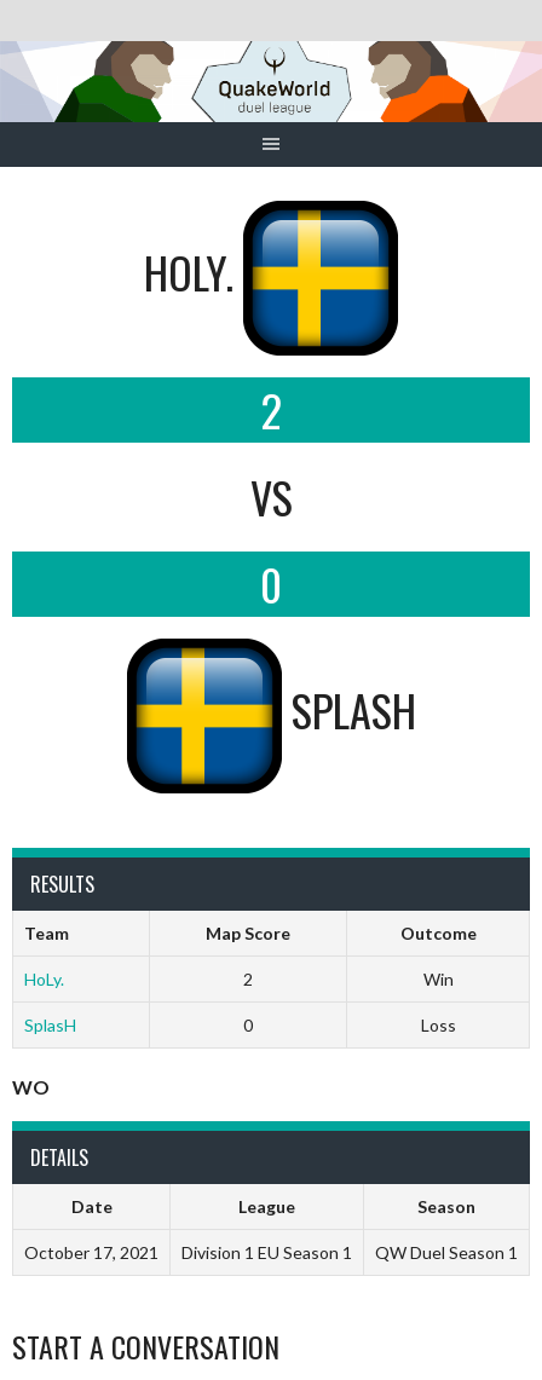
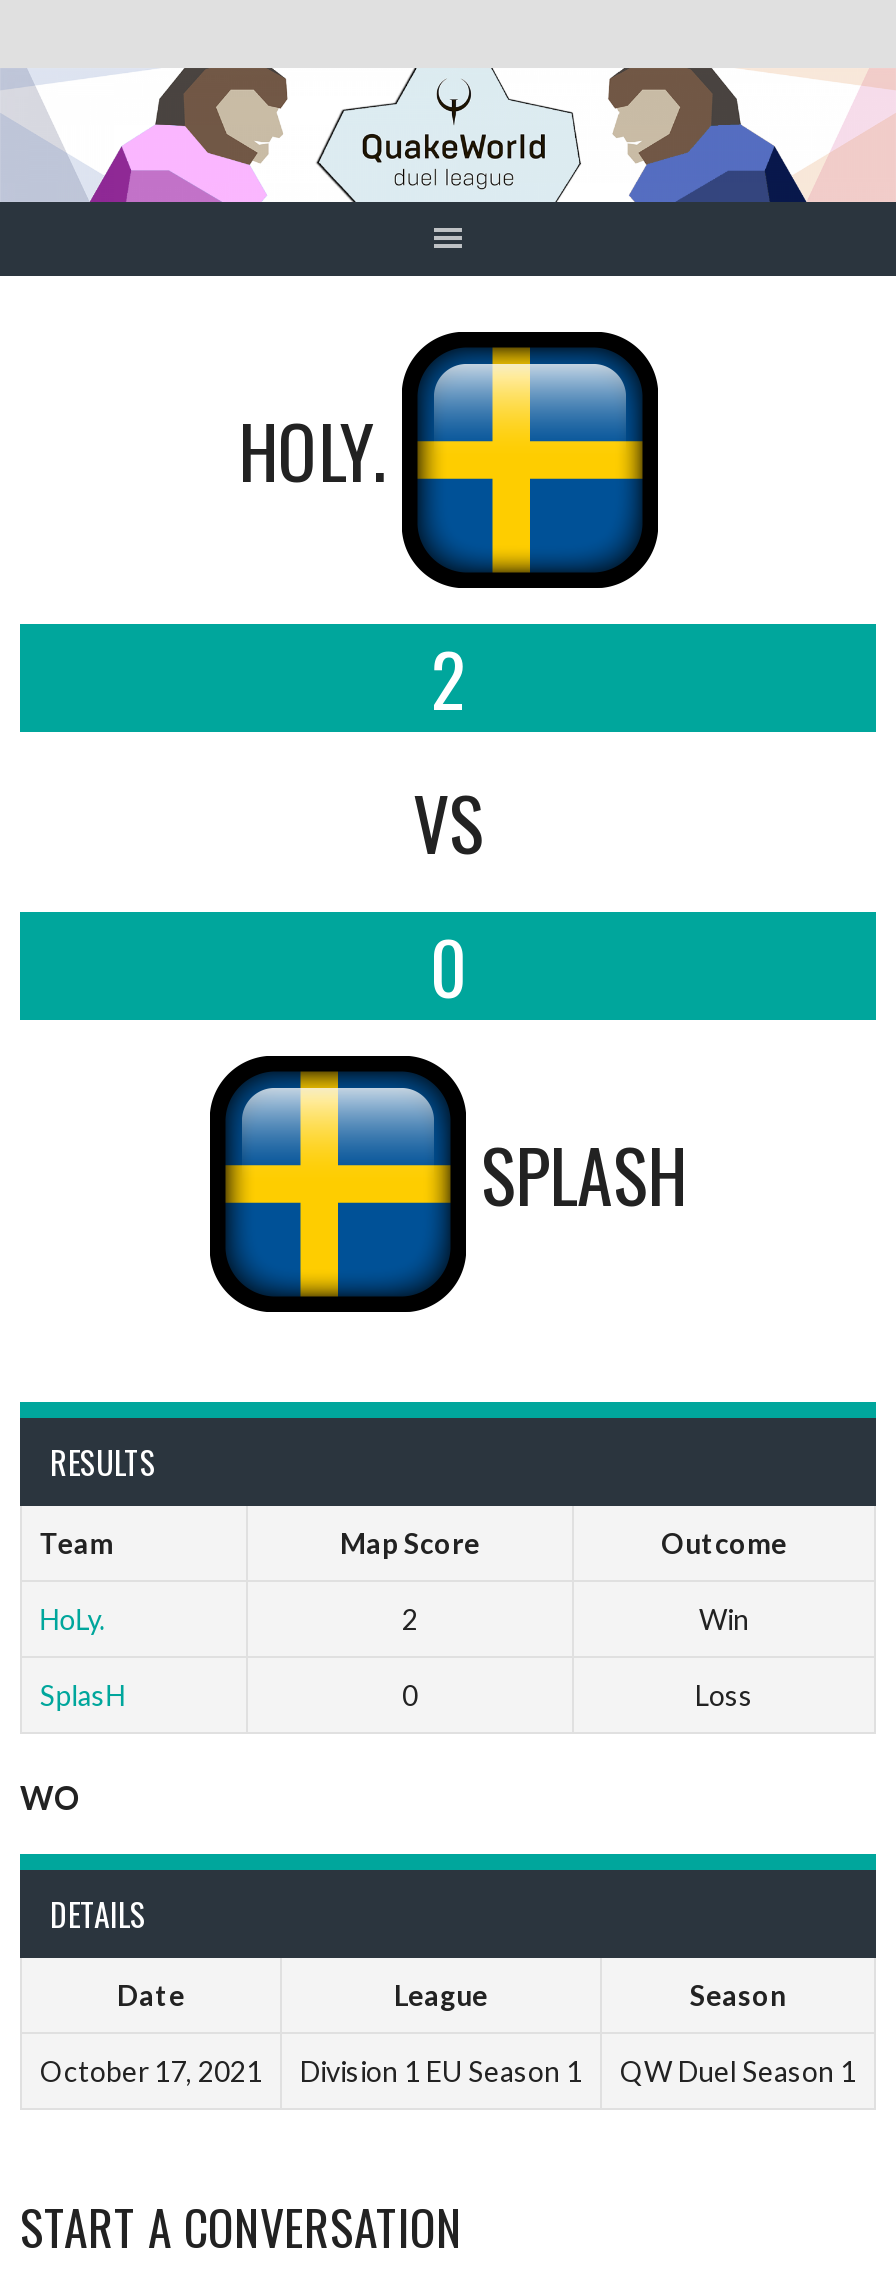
[56,75,162,122] [image] -> [90,122,266,204] [image]
[380,74,486,123] [image] -> [628,124,804,204] [image]

